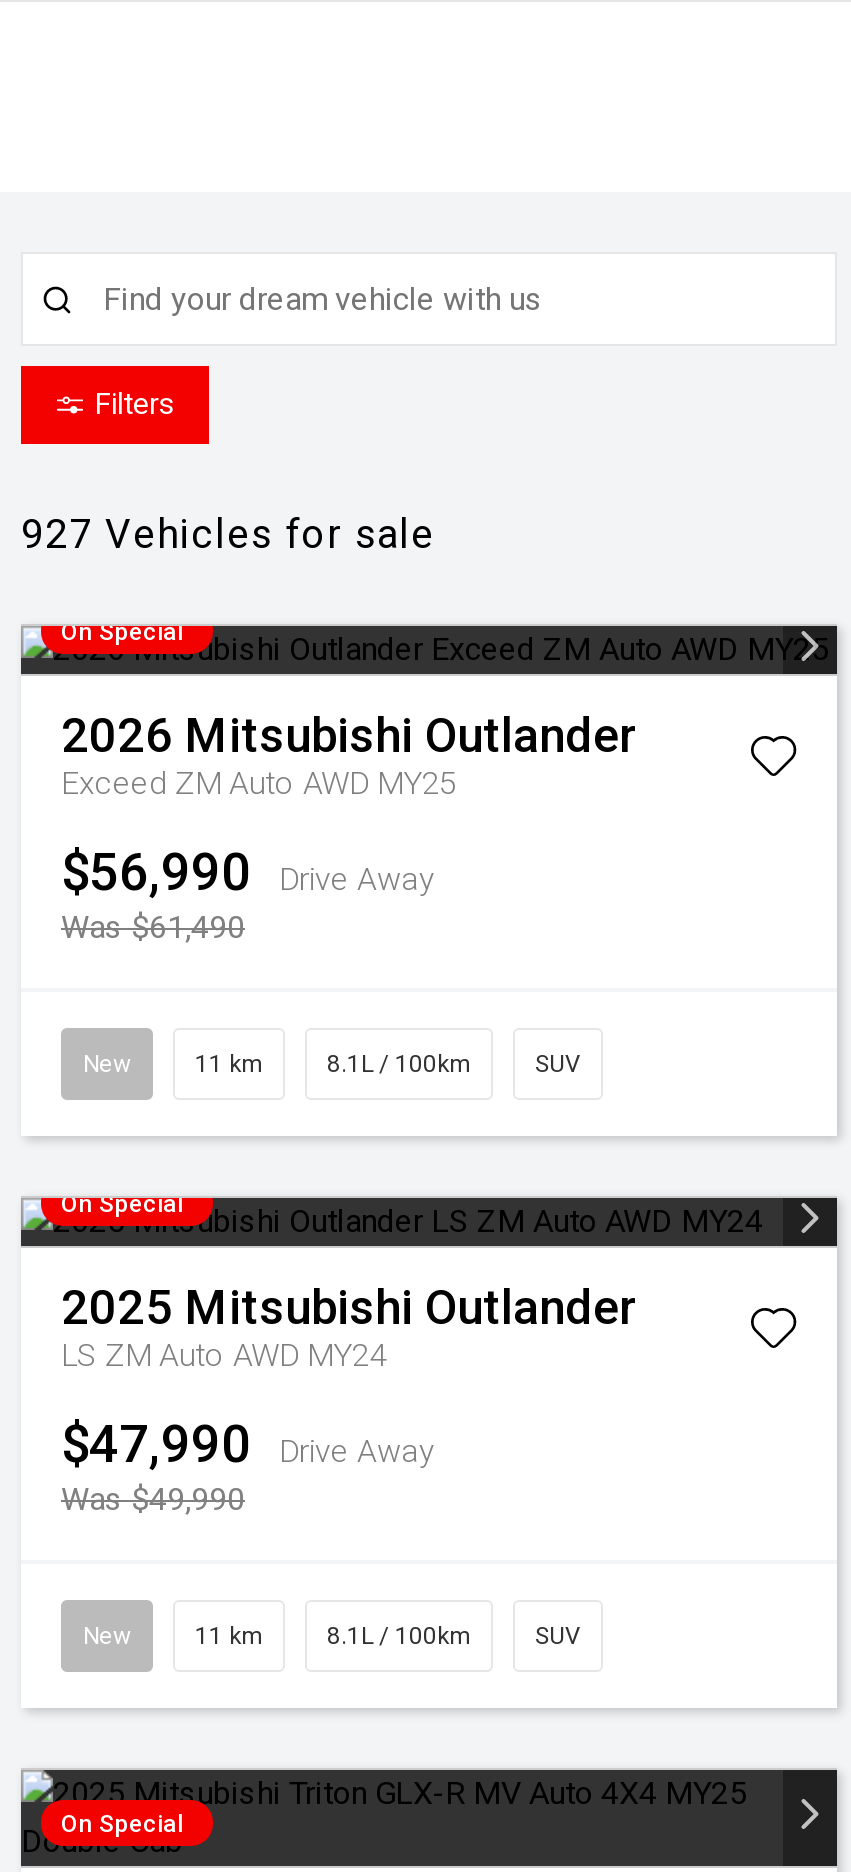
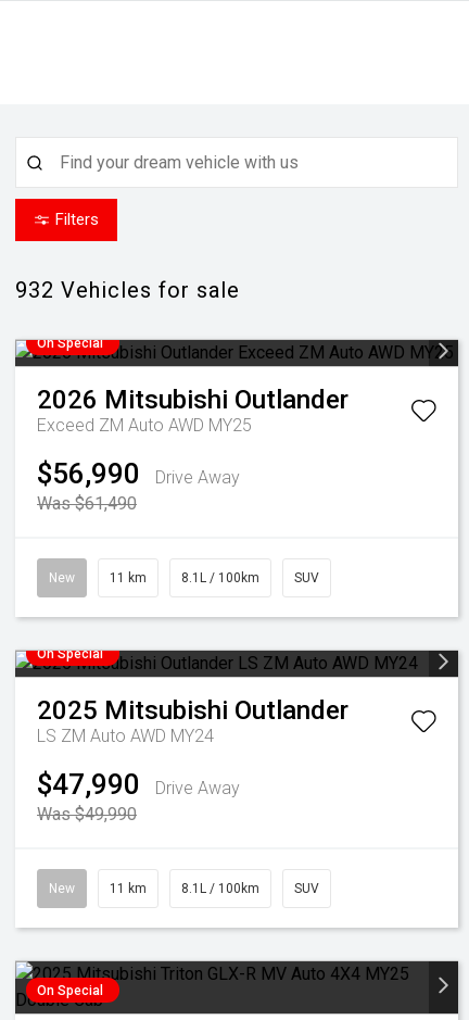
[21,510,435,558] 927 Vehicles for sale -> [15,277,240,303] 932 Vehicles for sale

